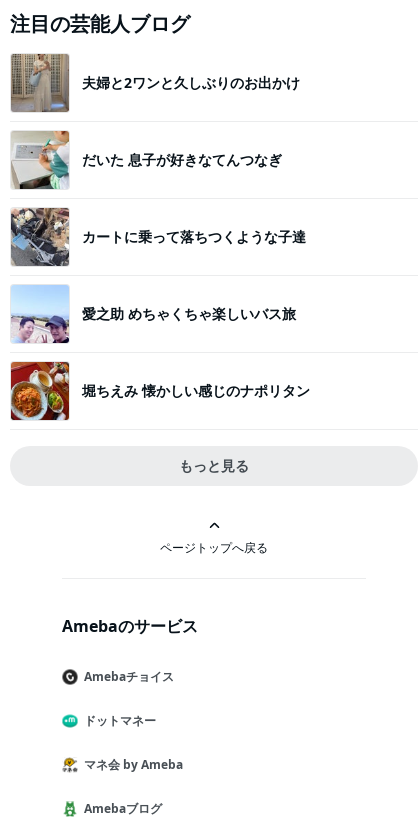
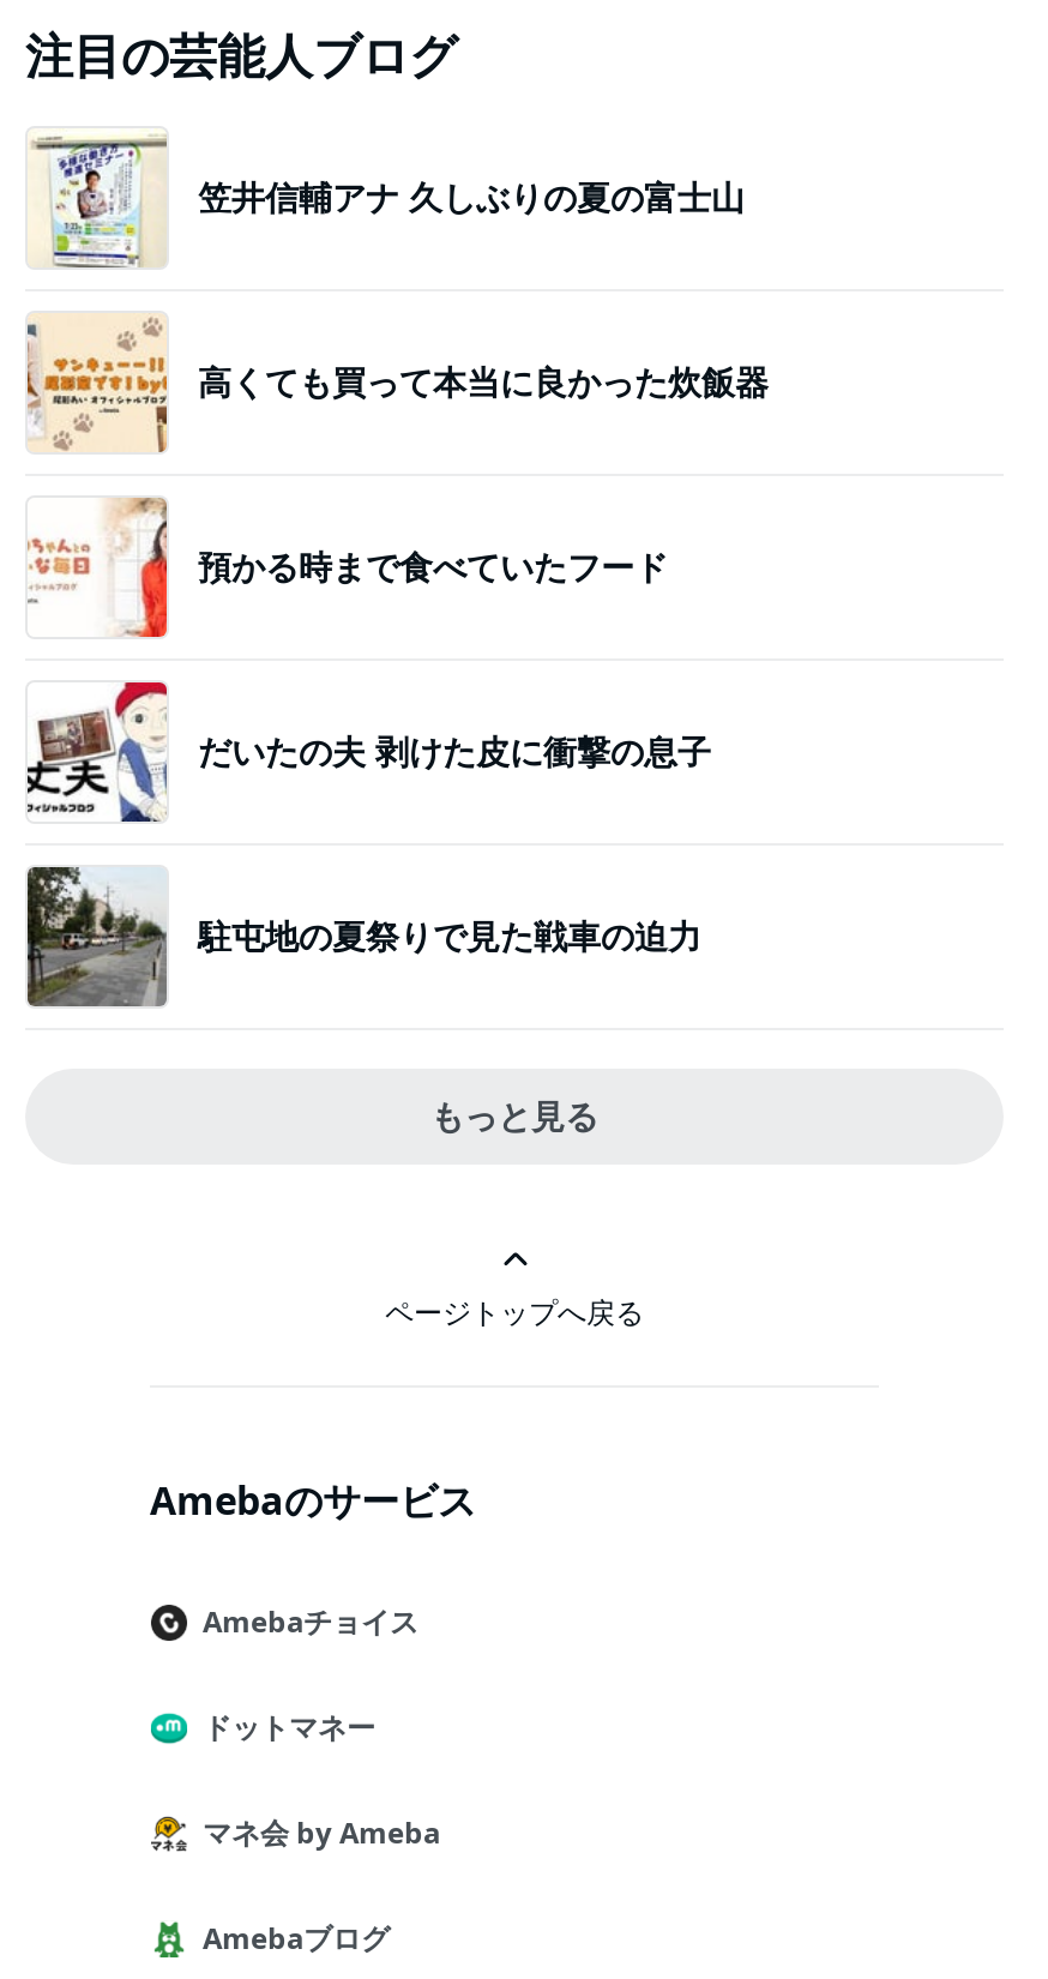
[10,53,300,113] [image] | 夫婦と2ワンと久しぶりのお出かけ -> [28,128,745,270] [image] | 笠井信輔アナ 久しぶりの夏の富士山
[11,130,282,190] [image] | だいた 息子が好きなてんつなぎ -> [25,313,769,455] [image] | 高くても買って本当に良かった炊飯器
[10,207,306,267] [image] | カートに乗って落ちつくような子達 -> [28,495,668,639] [image] | 預かる時まで食べていたフード
[10,284,296,344] [image] | 愛之助 めちゃくちゃ楽しいバス旅 -> [25,680,711,824] [image] | だいたの夫 剥けた皮に衝撃の息子
[10,361,310,421] [image] | 堀ちえみ 懐かしい感じのナポリタン -> [25,865,701,1009] [image] | 駐屯地の夏祭りで見た戦車の迫力

